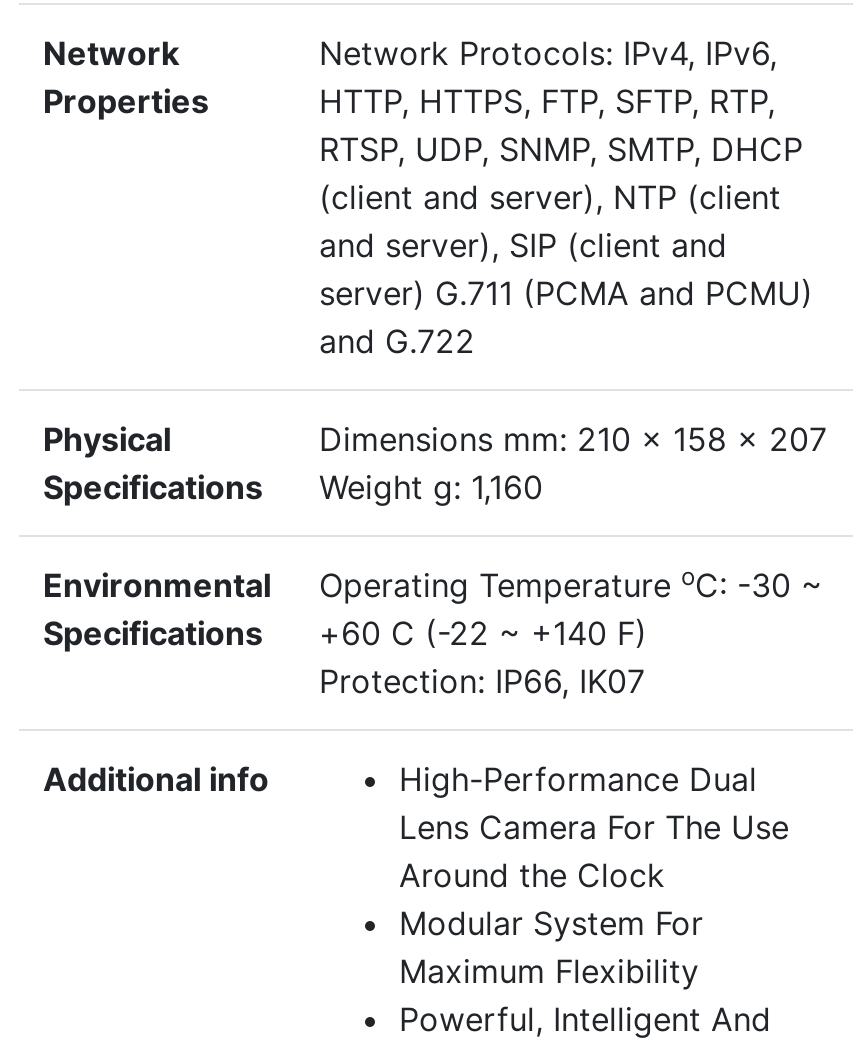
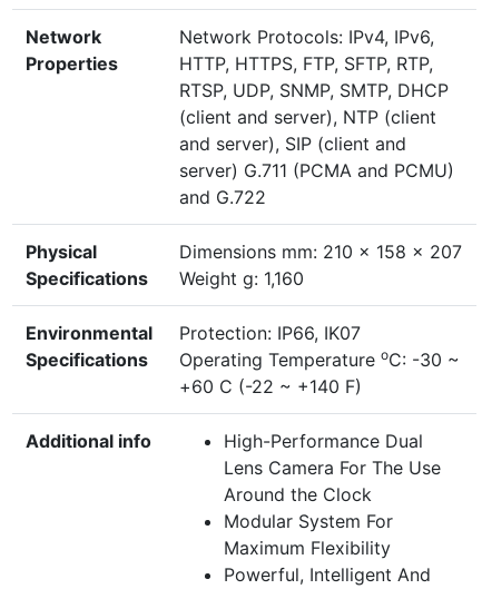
moved [319,561,823,653] -> [179,346,460,398]: Operating Temperature oC: -30 ~ | +60 C (-22 ~ +140 F)
moved [319,661,645,701] -> [179,322,361,344]: Protection: IP66, IK07

